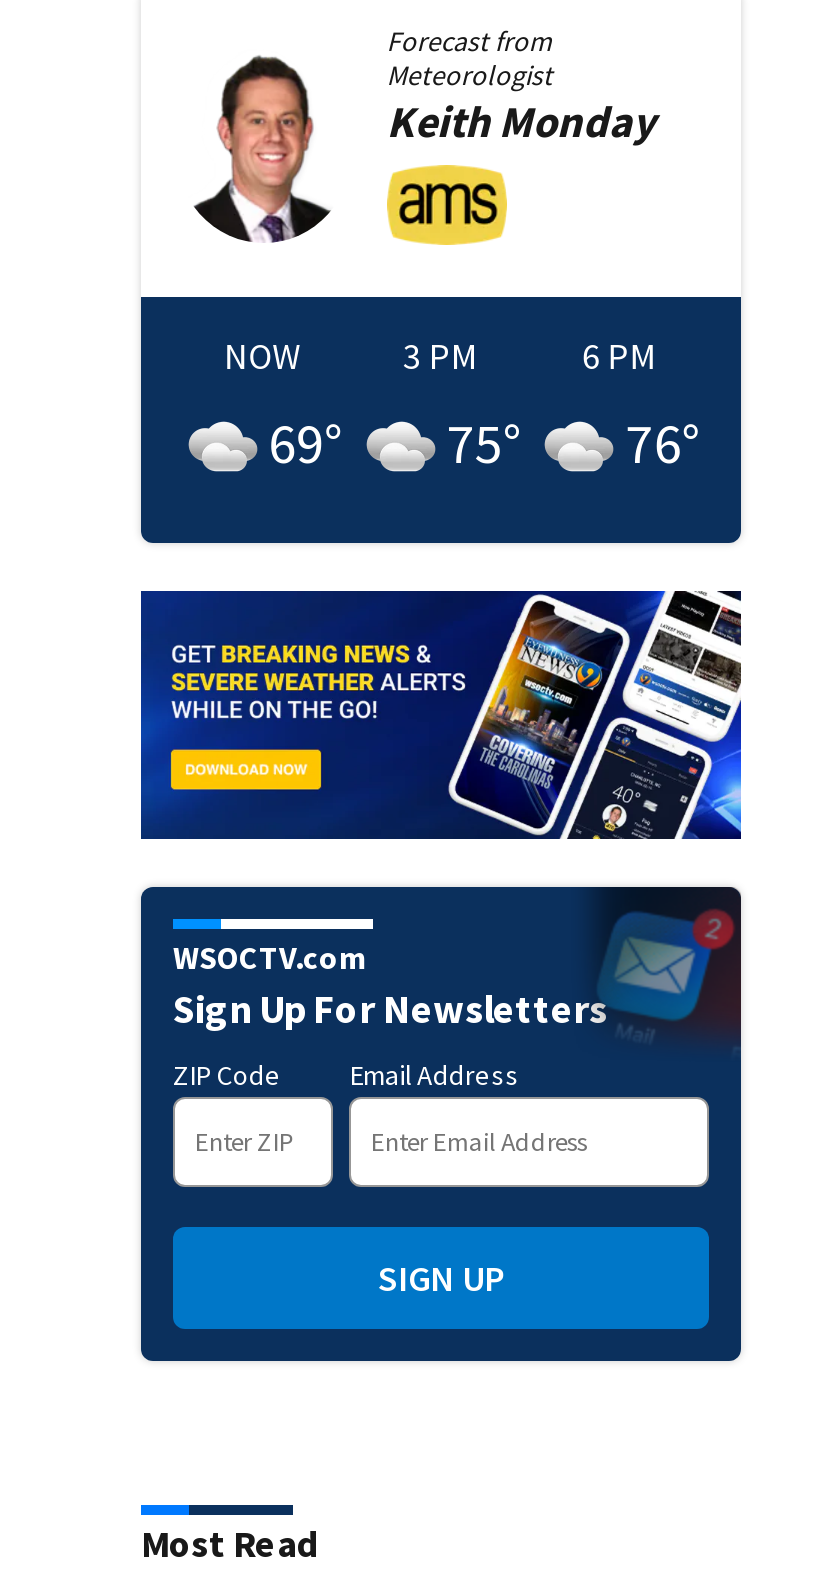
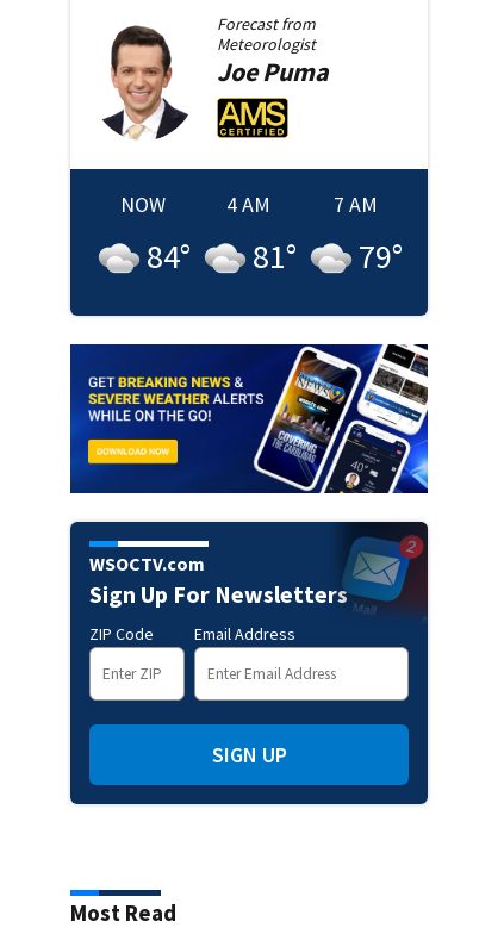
[197,45,654,243] [image] | Keith Monday -> [110,25,328,139] [image] | Joe Puma
[387,175,507,245] [image] -> [217,98,288,139] [image]
[403,332,521,478] 3 PM | 75° -> [227,191,297,278] 4 AM | 81°
[582,332,700,478] 6 PM | 76° -> [333,191,403,278] 7 AM | 79°
[268,406,342,478] 69° -> [146,235,190,278] 84°

